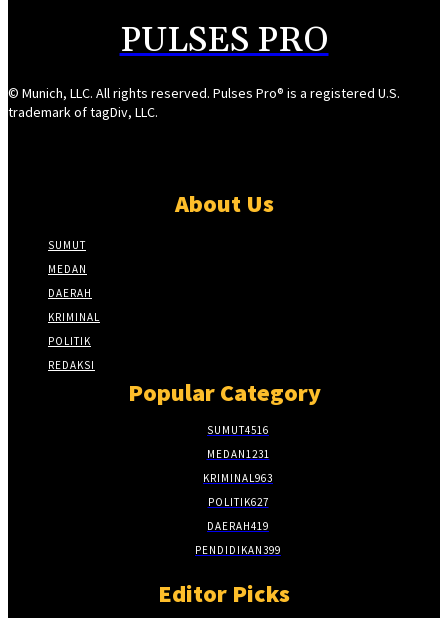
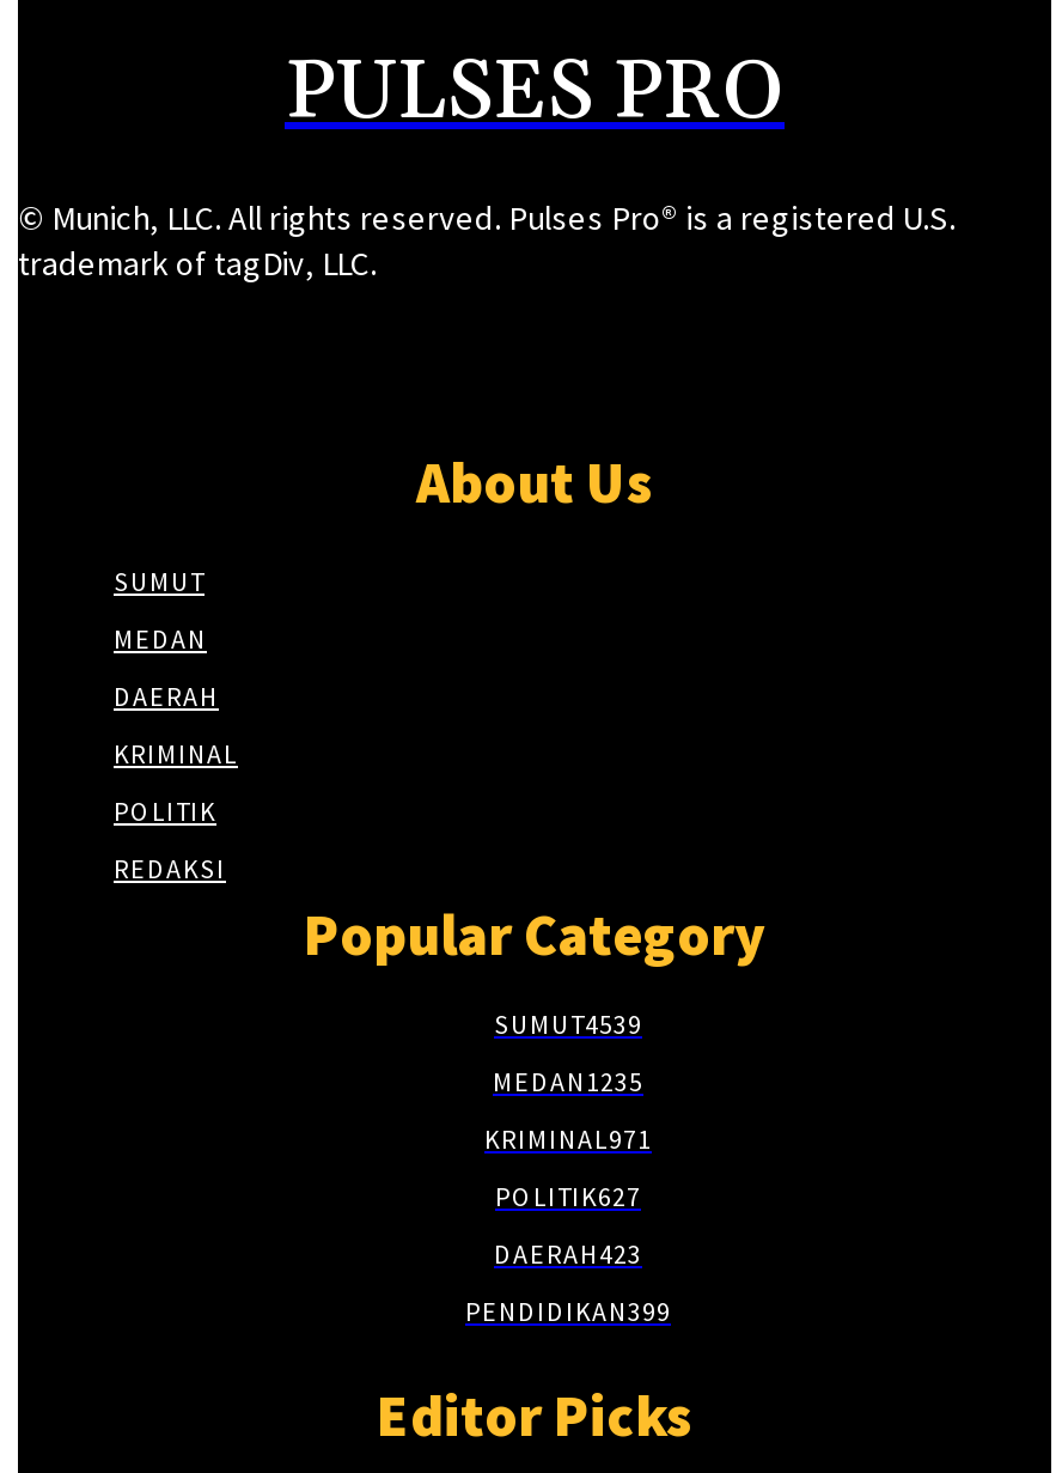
[207,423,269,437] SUMUT4516 -> [494,1007,642,1040] SUMUT4539
[206,447,269,461] MEDAN 1231 -> [493,1064,643,1098] MEDAN 1235
[203,471,273,485] KRIMINAL963 -> [484,1121,652,1155] KRIMINAL971
[207,519,269,533] DAERAH 419 -> [494,1236,642,1270] DAERAH 423

